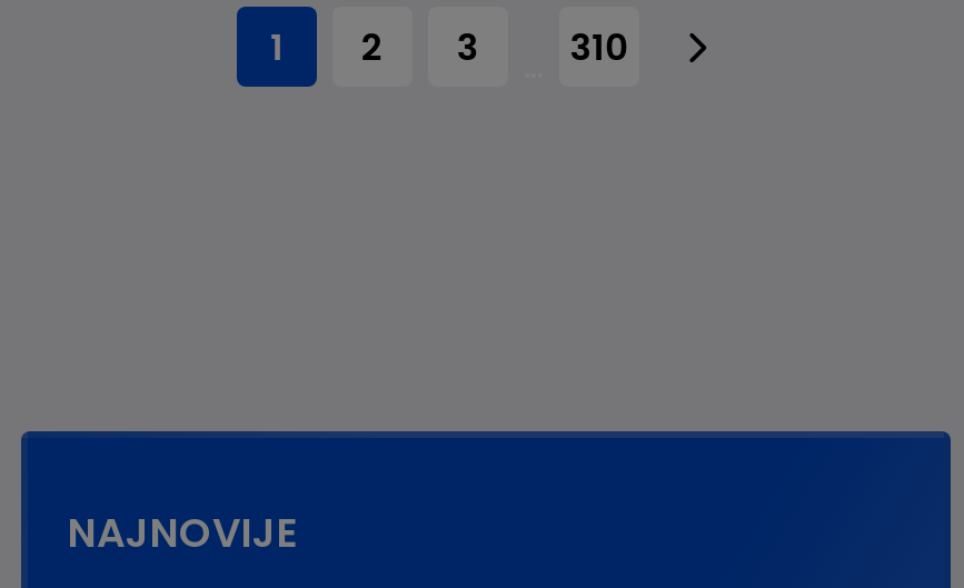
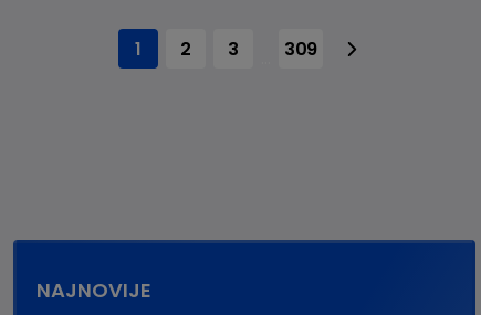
[270,21,628,91] 1 2 3 ... 310 -> [135,36,317,71] 1 2 3 ... 309

